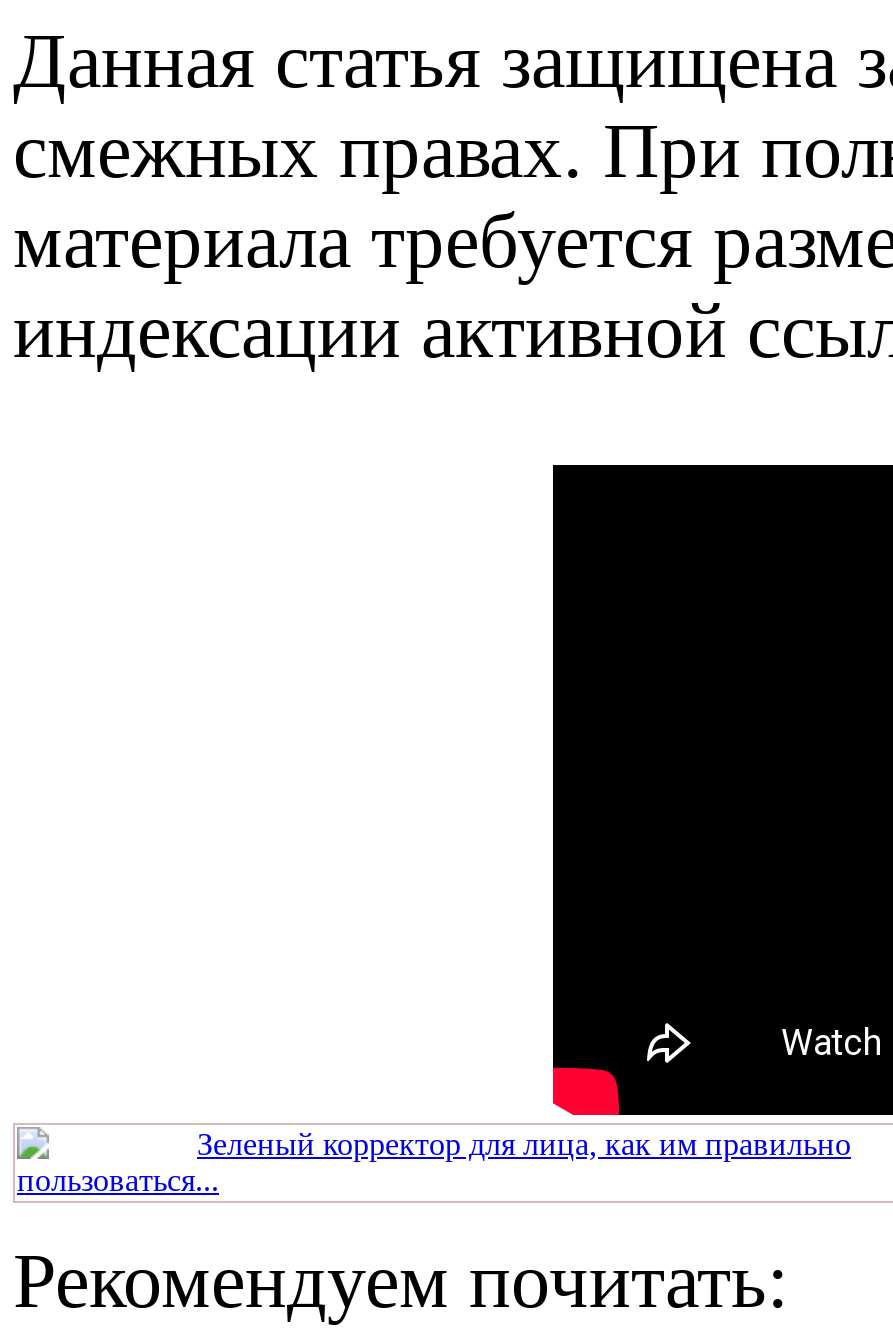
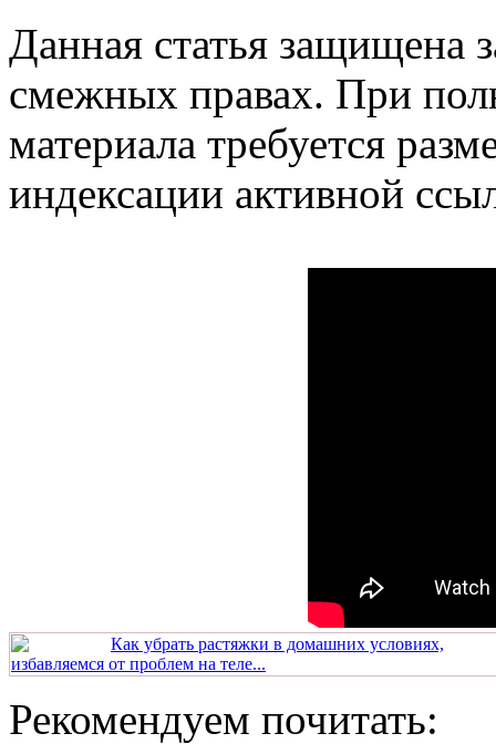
[17,1126,851,1196] Зеленый корректор для лица, как им правильно | пользоваться... -> [11,634,444,673] Как убрать растяжки в домашних условиях, | избавляемся от проблем на теле...

